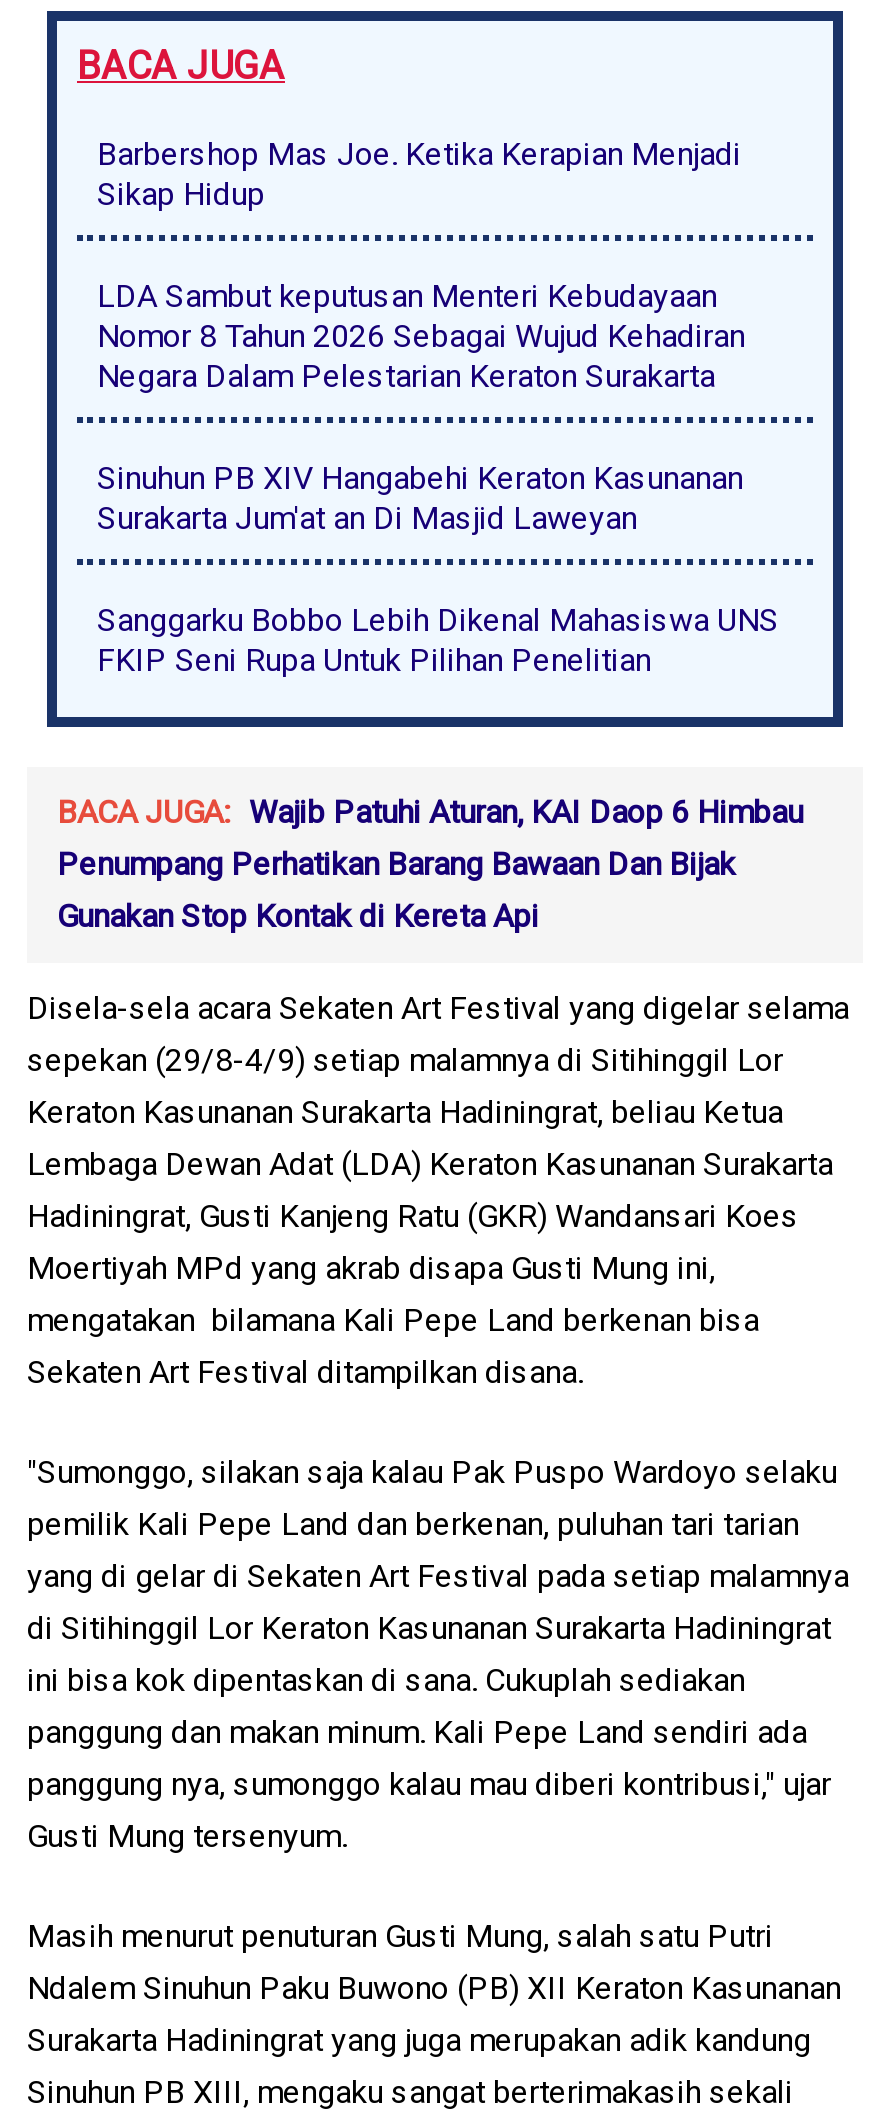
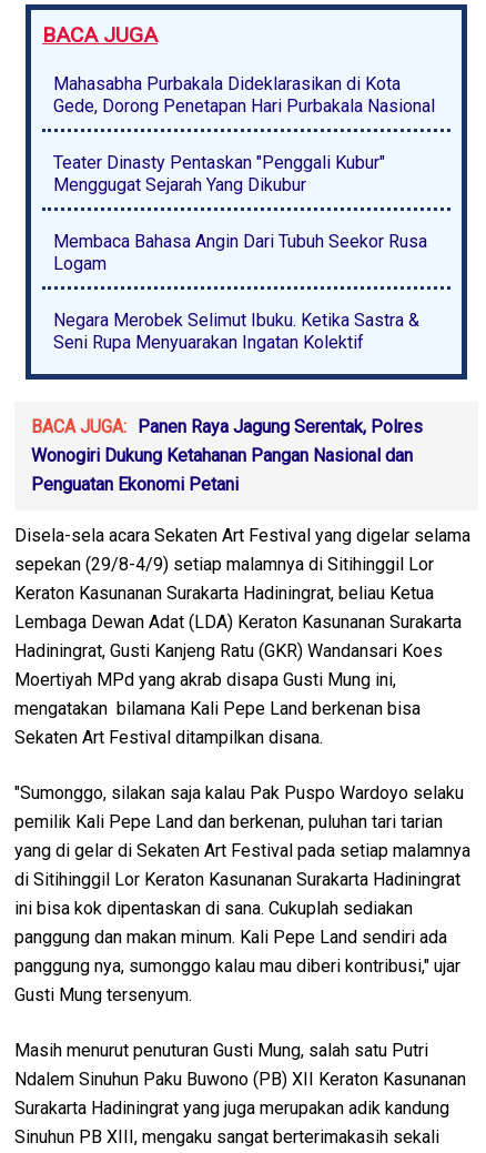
[97,135,741,213] Barbershop Mas Joe. Ketika Kerapian Menjadi | Sikap Hidup -> [53,73,435,116] Mahasabha Purbakala Dideklarasikan di Kota | Gede, Dorong Penetapan Hari Purbakala Nasional
[97,277,745,395] LDA Sambut keputusan Menteri Kebudayaan | Nomor 8 Tahun 2026 Sebagai Wujud Kehadiran | Negara Dalam Pelestarian Keraton Surakarta -> [53,152,385,195] Teater Dinasty Pentaskan "Penggali Kubur" | Menggugat Sejarah Yang Dikubur
[97,459,743,537] Sinuhun PB XIV Hangabehi Keraton Kasunanan | Surakarta Jum'at an Di Masjid Laweyan -> [53,231,427,274] Membaca Bahasa Angin Dari Tubuh Seekor Rusa | Logam
[97,601,779,679] Sanggarku Bobbo Lebih Dikenal Mahasiswa UNS | FKIP Seni Rupa Untuk Pilihan Penelitian -> [53,309,419,353] Negara Merobek Selimut Ibuku. Ketika Sastra & | Seni Rupa Menyuarakan Ingatan Kolektif
[57,793,803,935] BACA JUGA: Wajib Patuhi Aturan, KAI Daop 6 Himbau | Penumpang Perhatikan Barang Bawaan Dan Bijak | Gunakan Stop Kontak di Kereta Api -> [31,416,423,495] BACA JUGA: Panen Raya Jagung Serentak, Polres | Wonogiri Dukung Ketahanan Pangan Nasional dan | Penguatan Ekonomi Petani

